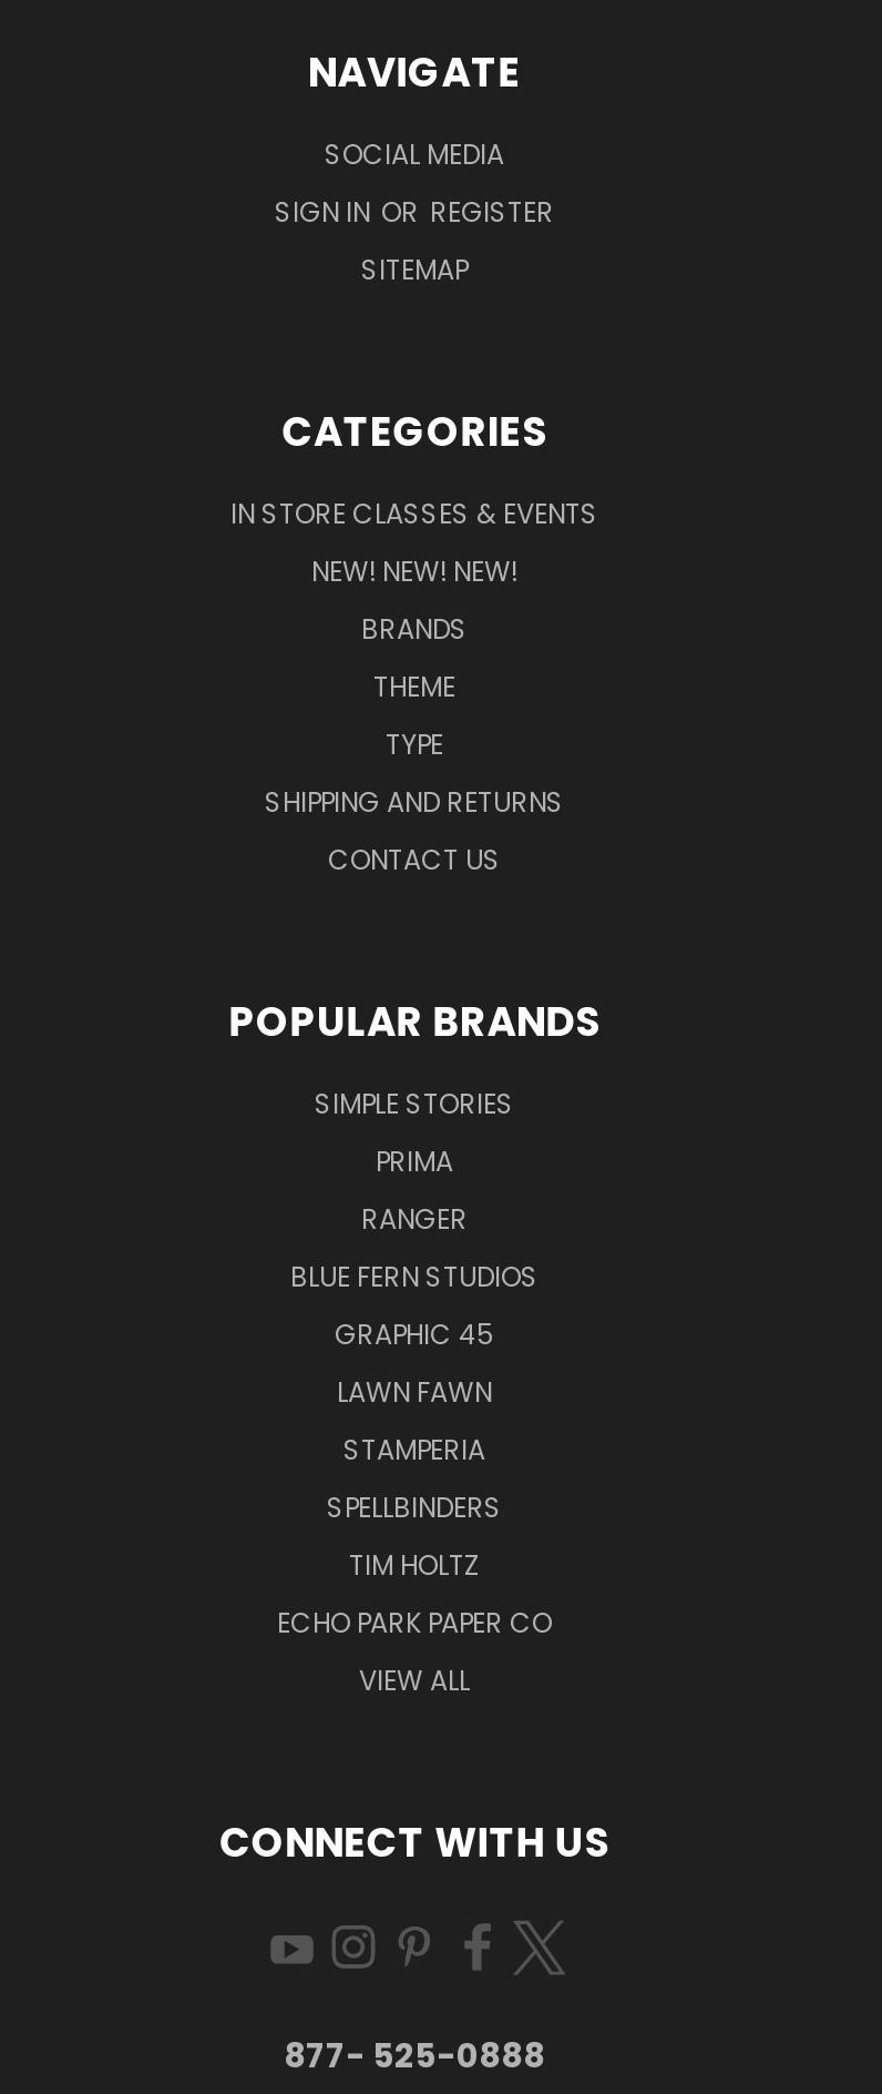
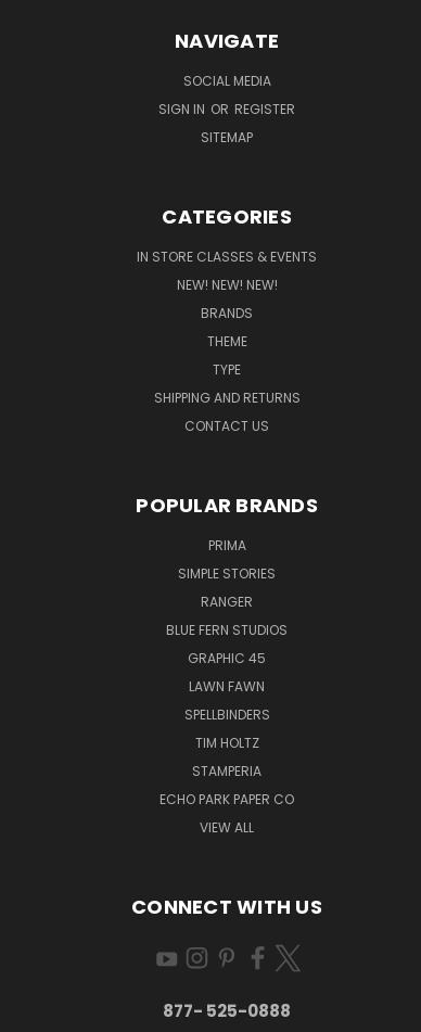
moved [315,1084,514,1122] -> [178,564,276,582]: SIMPLE STORIES
moved [376,1141,453,1179] -> [208,536,246,554]: PRIMA
moved [343,1430,485,1468] -> [192,761,261,780]: STAMPERIA
moved [327,1488,502,1583] -> [184,705,270,752]: SPELLBINDERS | TIM HOLTZ

